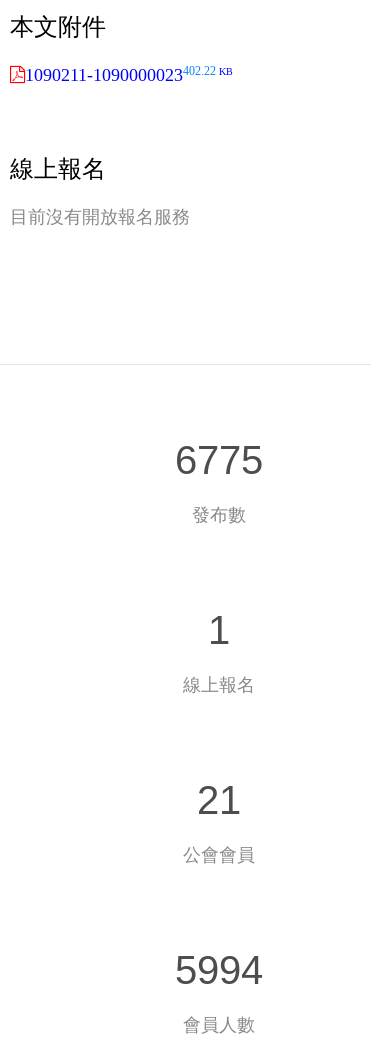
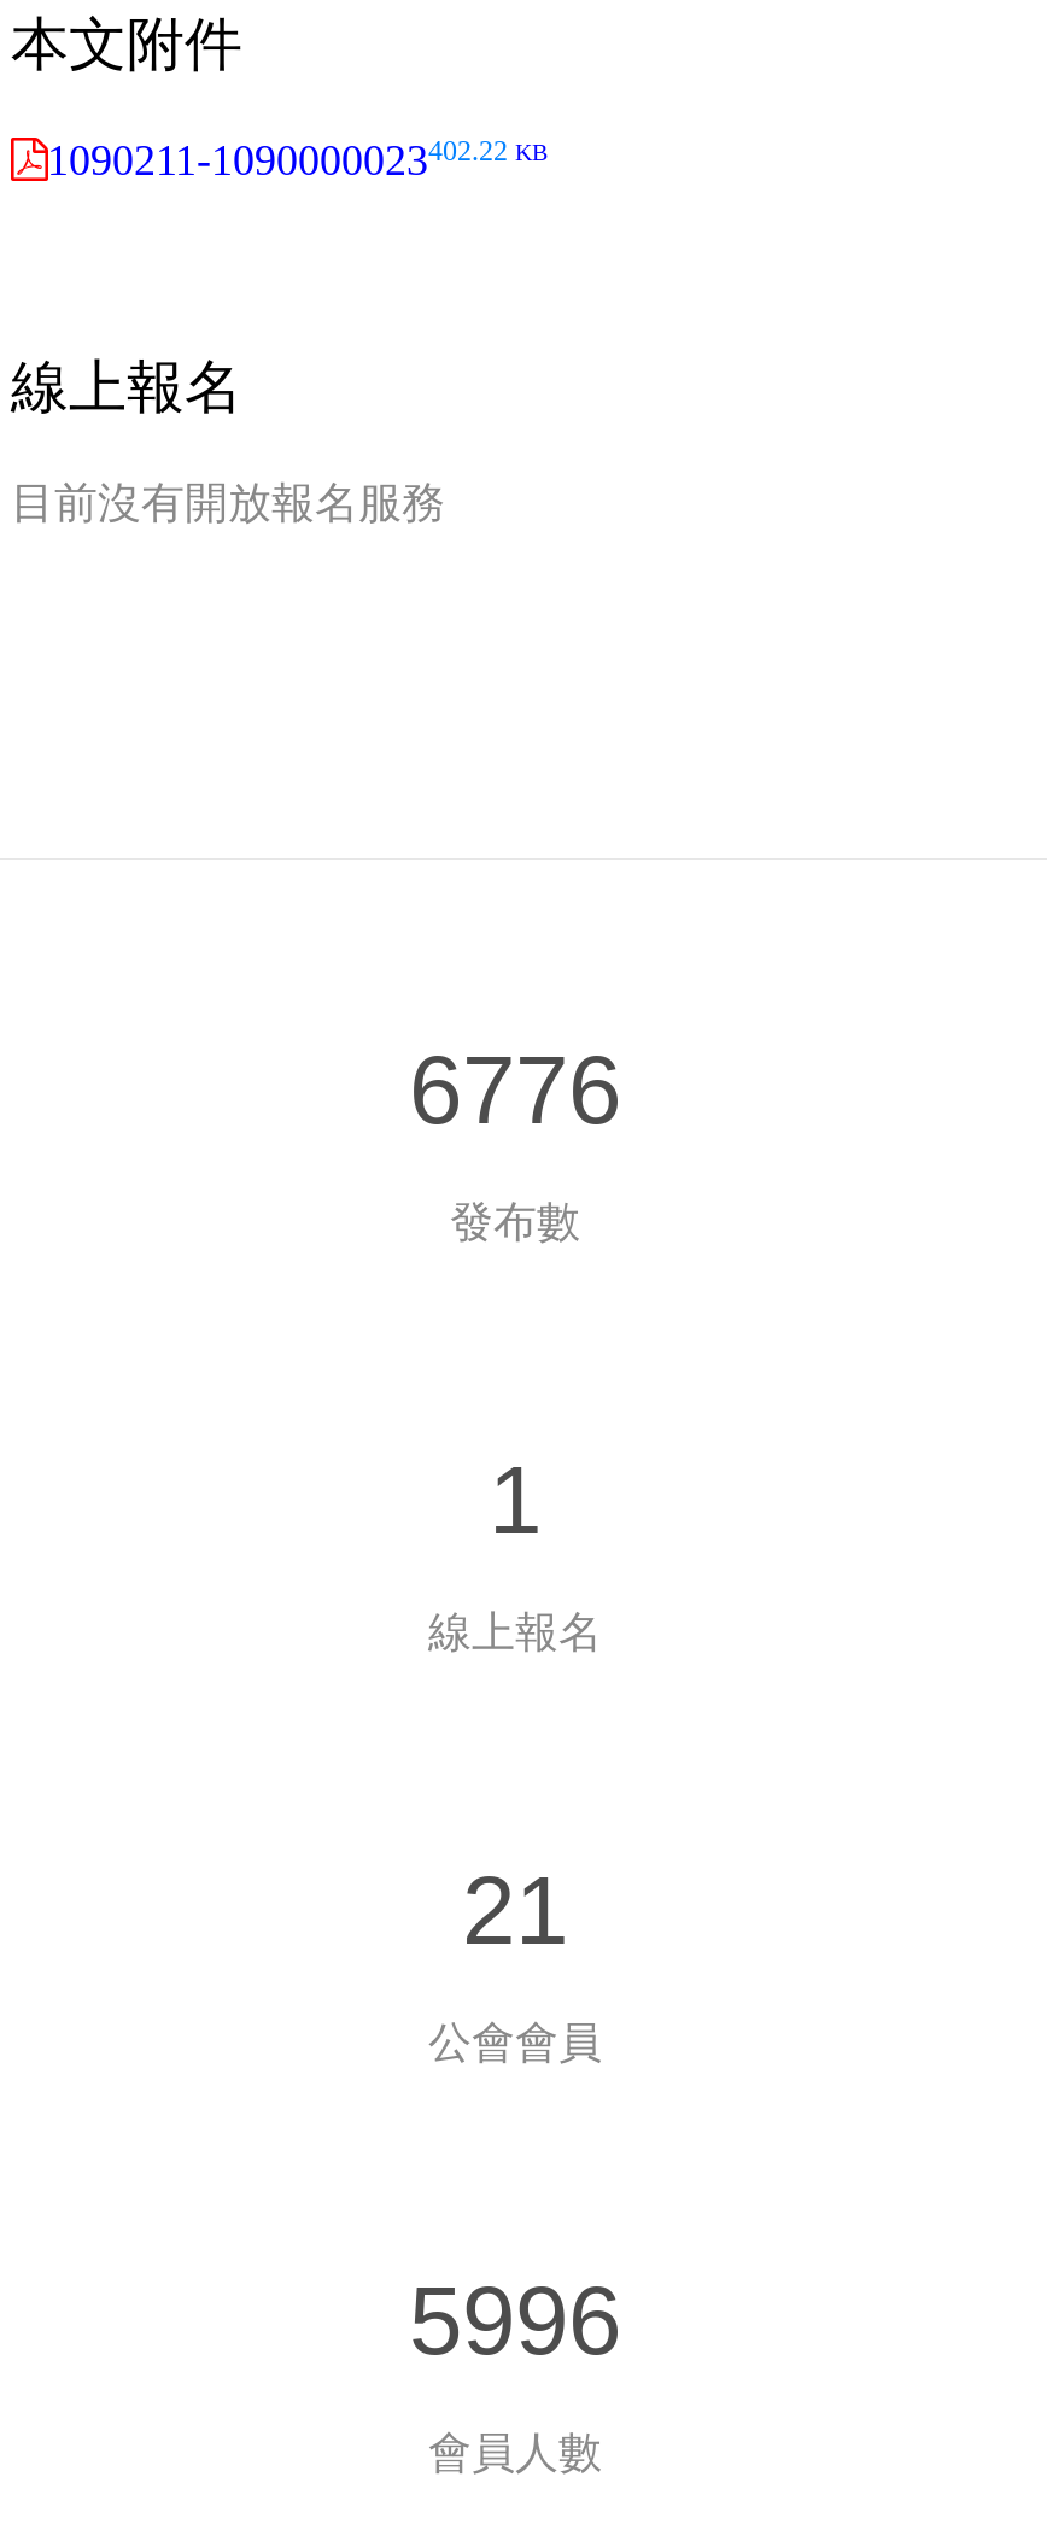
[175,438,263,482] 6775 -> [409,1037,621,1144] 6776
[175,948,263,992] 5994 -> [409,2268,621,2374] 5996

